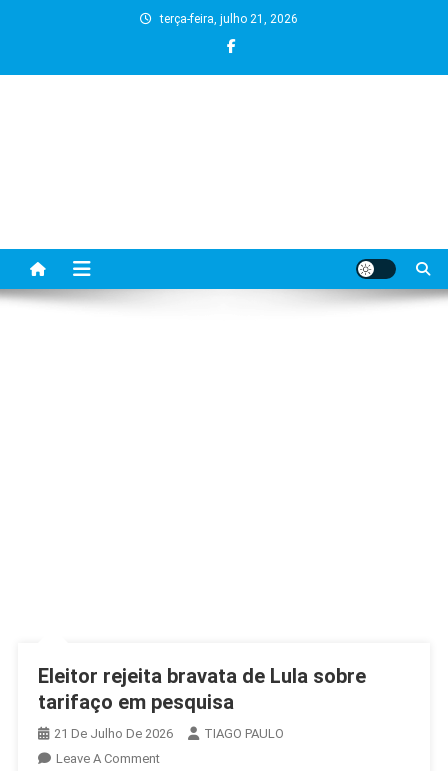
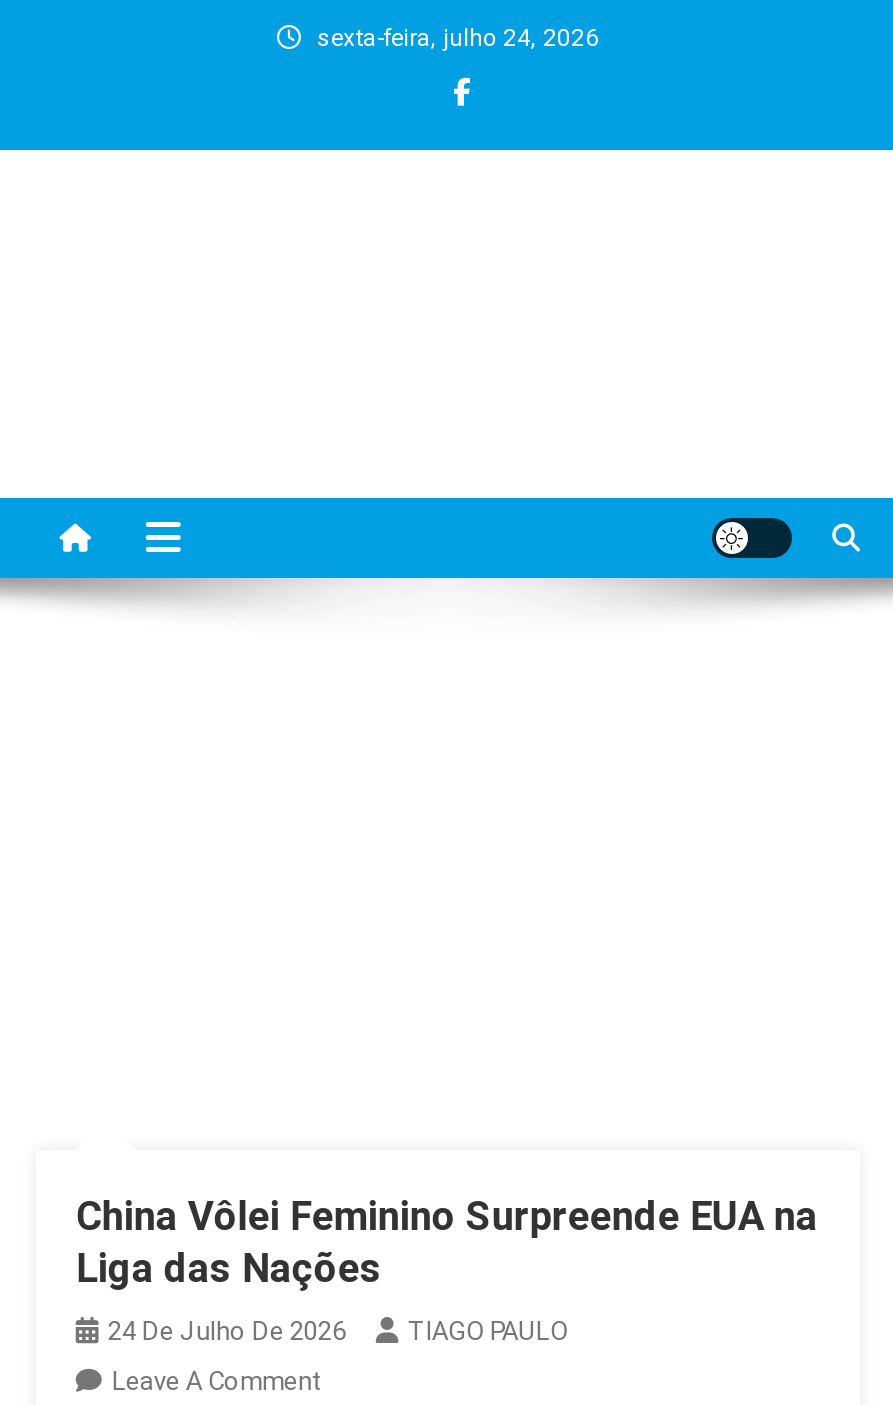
[160,12,298,26] terça-feira, julho 21, 2026 -> [317,24,599,52] sexta-feira, julho 24, 2026
[38,664,366,714] Eleitor rejeita bravata de Lula sobre | tarifaço em pesquisa -> [76,1191,818,1291] China Vôlei Feminino Surpreende EUA na | Liga das Nações
[54,726,173,741] 21 De Julho De 2026 -> [108,1315,346,1345] 24 De Julho De 2026

